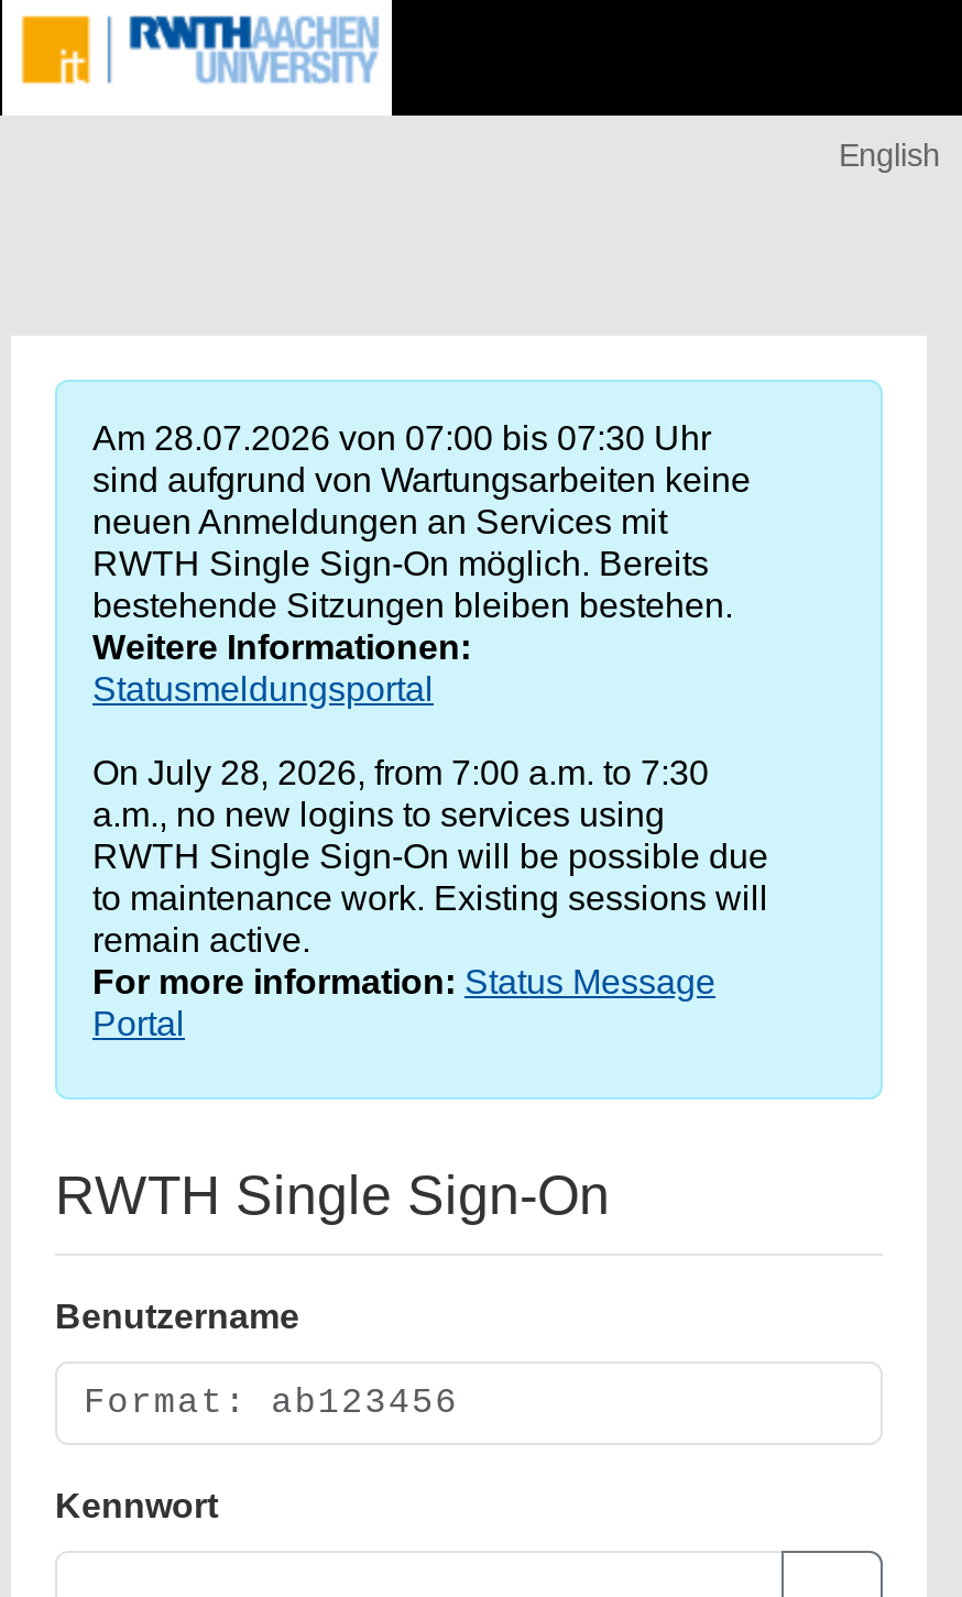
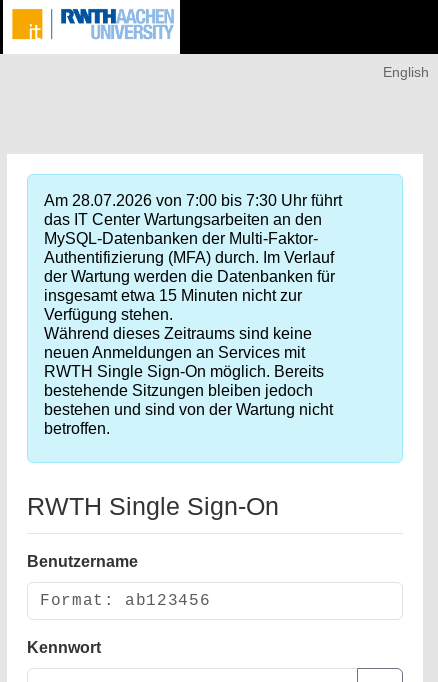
[92,419,751,499] Am 28.07.2026 von 07:00 bis 07:30 Uhr | sind aufgrund von Wartungsarbeiten keine -> [44,192,342,342] Am 28.07.2026 von 7:00 bis 7:30 Uhr führt | das IT Center Wartungsarbeiten an den | MySQL-Datenbanken der Multi-Faktor- | Authentifizierung (MFA) durch. Im Verlauf | der Wartung werden die Datenbanken für | insgesamt etwa 15 Minuten nicht zur | Verfügung stehen. | Während dieses Zeitraums sind keine
moved [92,503,709,582] -> [44,344,324,380]: neuen Anmeldungen an Services mit | RWTH Single Sign-On möglich. Bereits
[92,587,768,1042] bestehende Sitzungen bleiben bestehen. | Weitere Informationen: | Statusmeldungsportal | On July 28, 2026, from 7:00 a.m. to 7:30 | a.m., no new logins to services using | RWTH Single Sign-On will be possible due | to maintenance work. Existing sessions will | remain active. | For more information: Status Message | Portal -> [44,382,333,437] bestehende Sitzungen bleiben jedoch | bestehen und sind von der Wartung nicht | betroffen.

